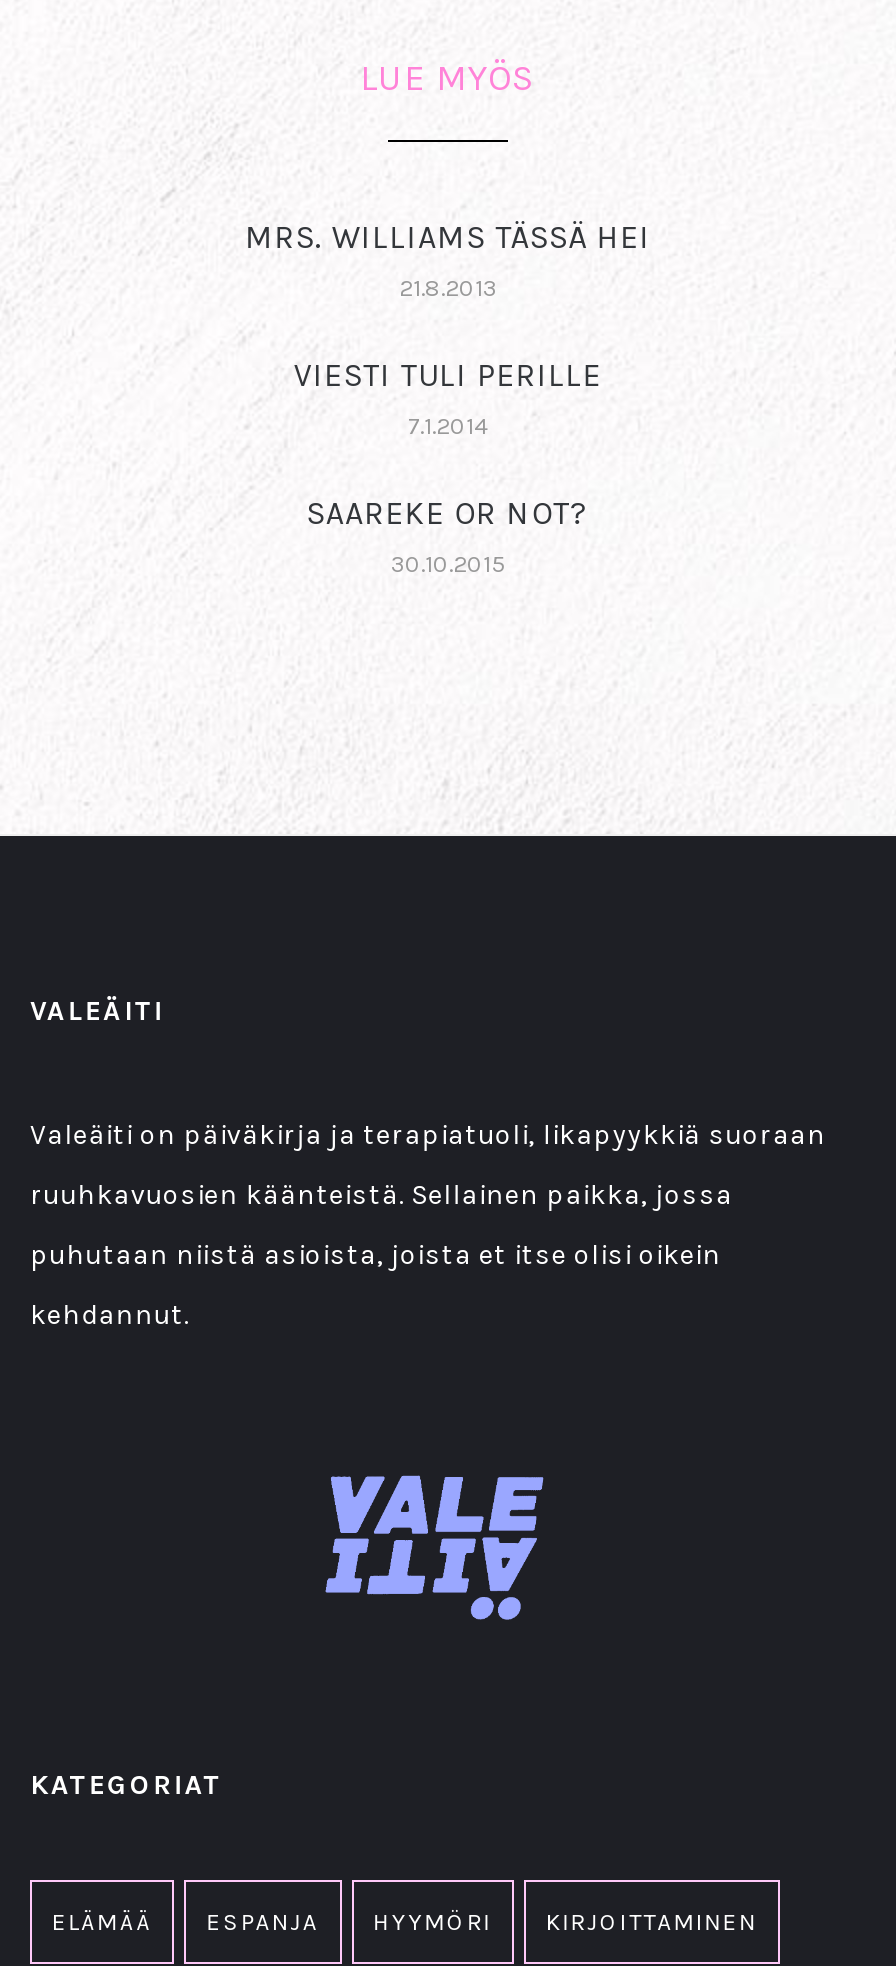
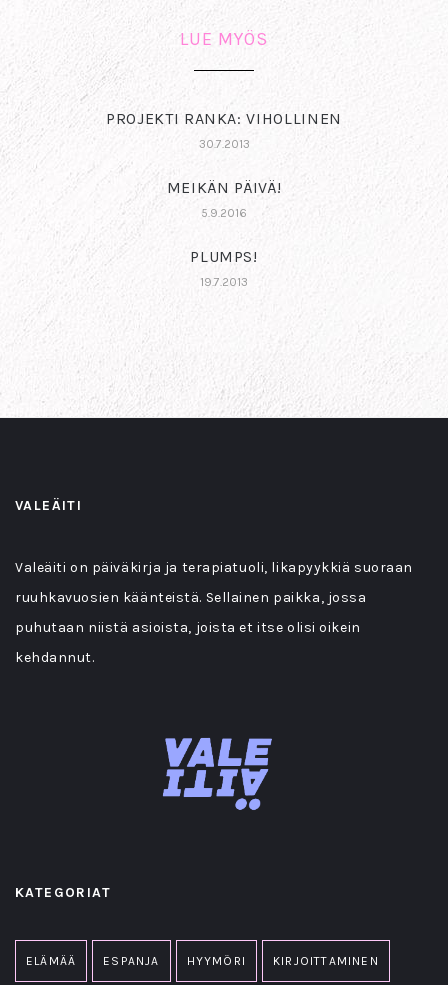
[245,218,651,256] MRS. WILLIAMS TÄSSÄ HEI -> [106,109,342,128] PROJEKTI RANKA: VIHOLLINEN
[399,274,497,302] 21.8.2013 -> [198,137,249,151] 30.7.2013
[294,356,602,394] VIESTI TULI PERILLE -> [167,178,281,197] MEIKÄN PÄIVÄ!
[408,412,488,440] 7.1.2014 -> [201,206,247,220] 5.9.2016
[306,494,590,532] SAAREKE OR NOT? -> [190,247,258,266] PLUMPS!
[391,550,505,578] 30.10.2015 -> [200,275,248,289] 19.7.2013

